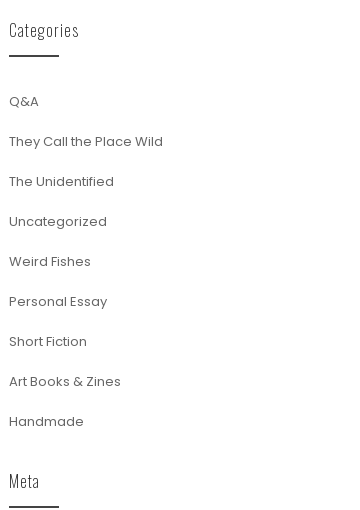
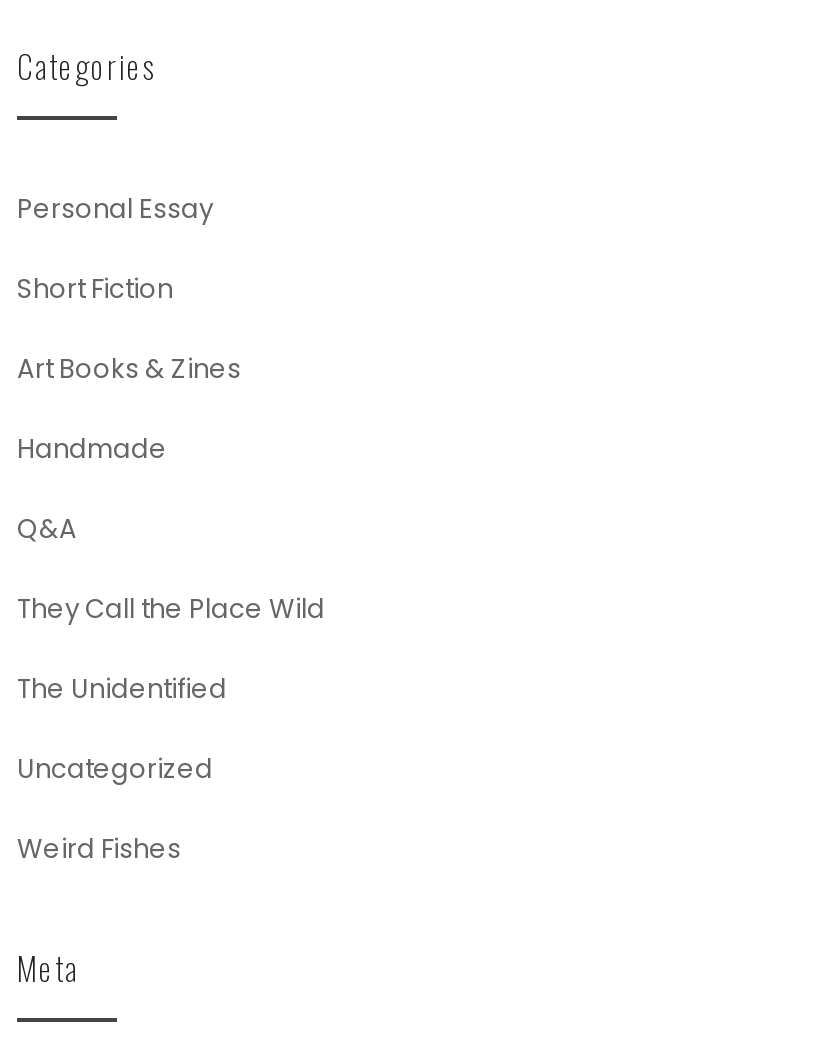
moved [9,92,163,271] -> [17,510,325,868]: Q&A | They Call the Place Wild | The Unidentified | Uncategorized | Weird Fishes
moved [9,292,121,431] -> [17,190,241,468]: Personal Essay | Short Fiction | Art Books & Zines | Handmade

